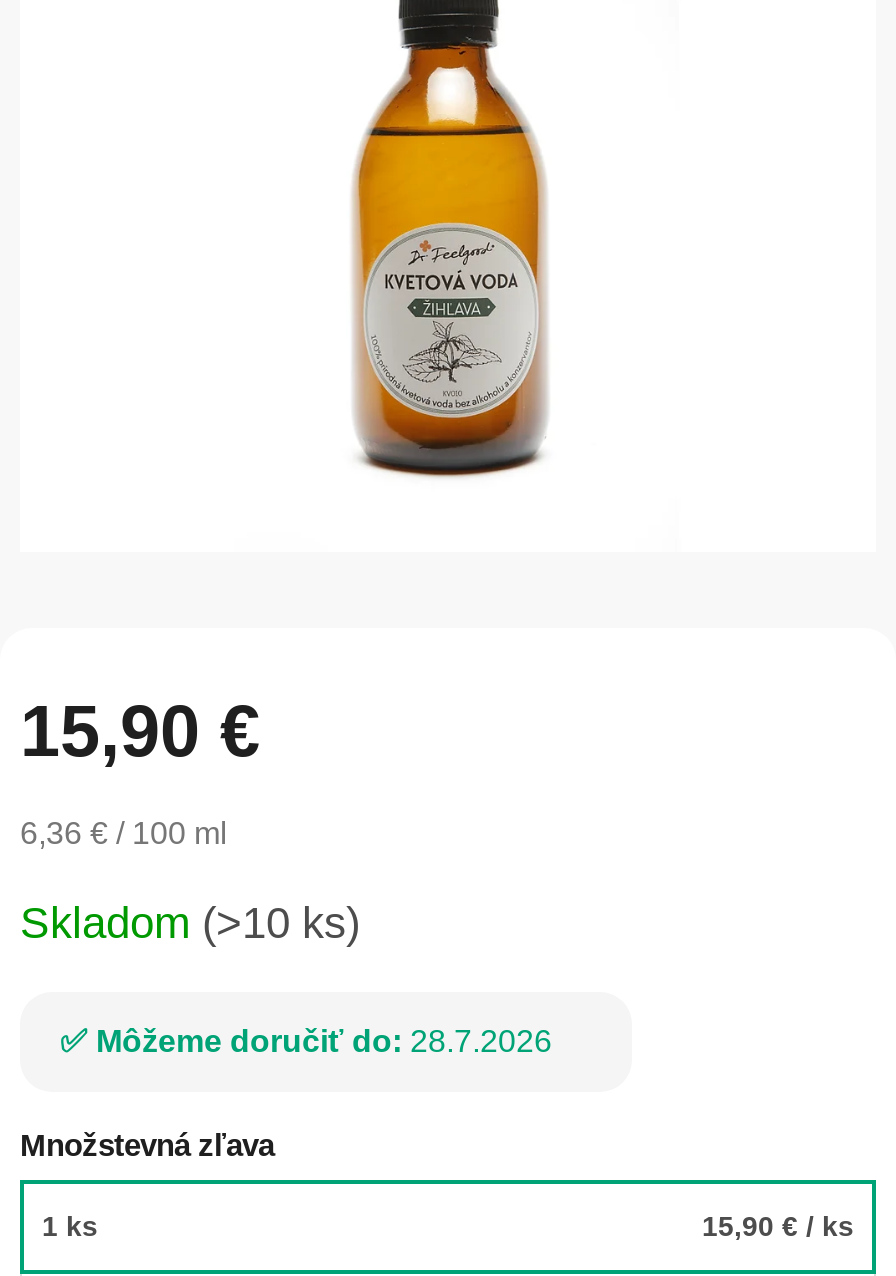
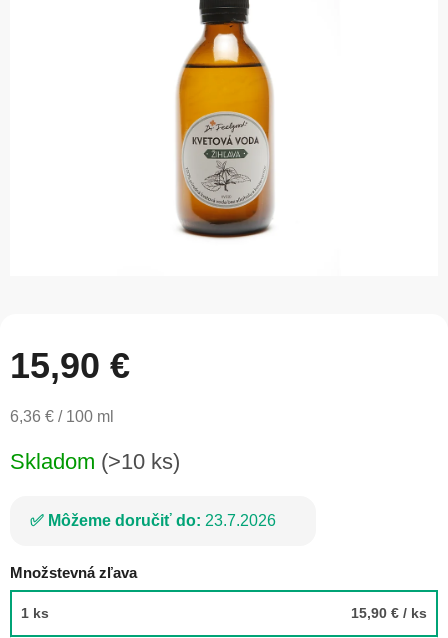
[96,1023,552,1057] Môžeme doručiť do: 28.7.2026 -> [48,512,276,529] Môžeme doručiť do: 23.7.2026

